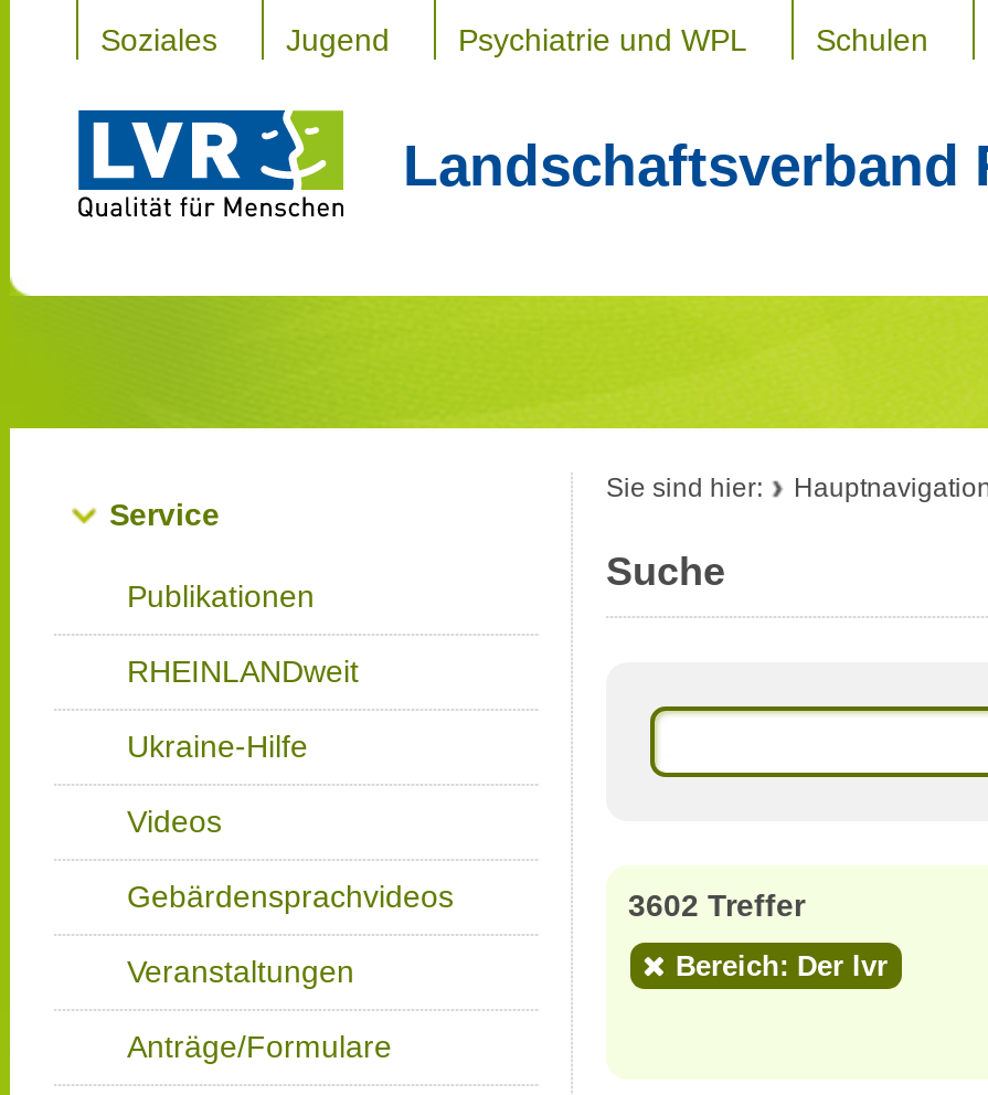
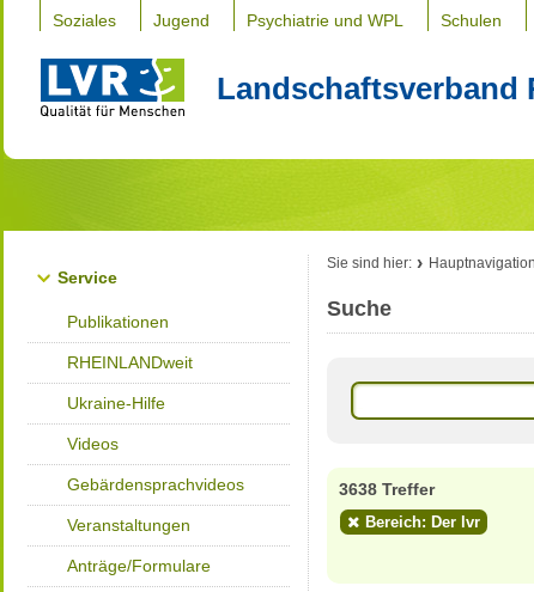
[628,887,805,923] 3602 Treffer -> [339,480,435,499] 3638 Treffer

